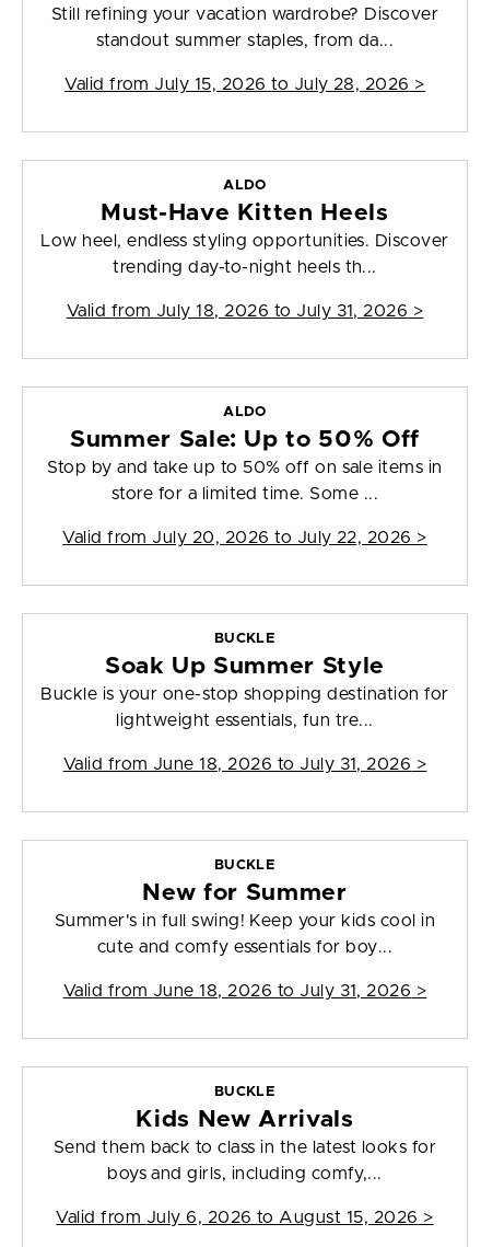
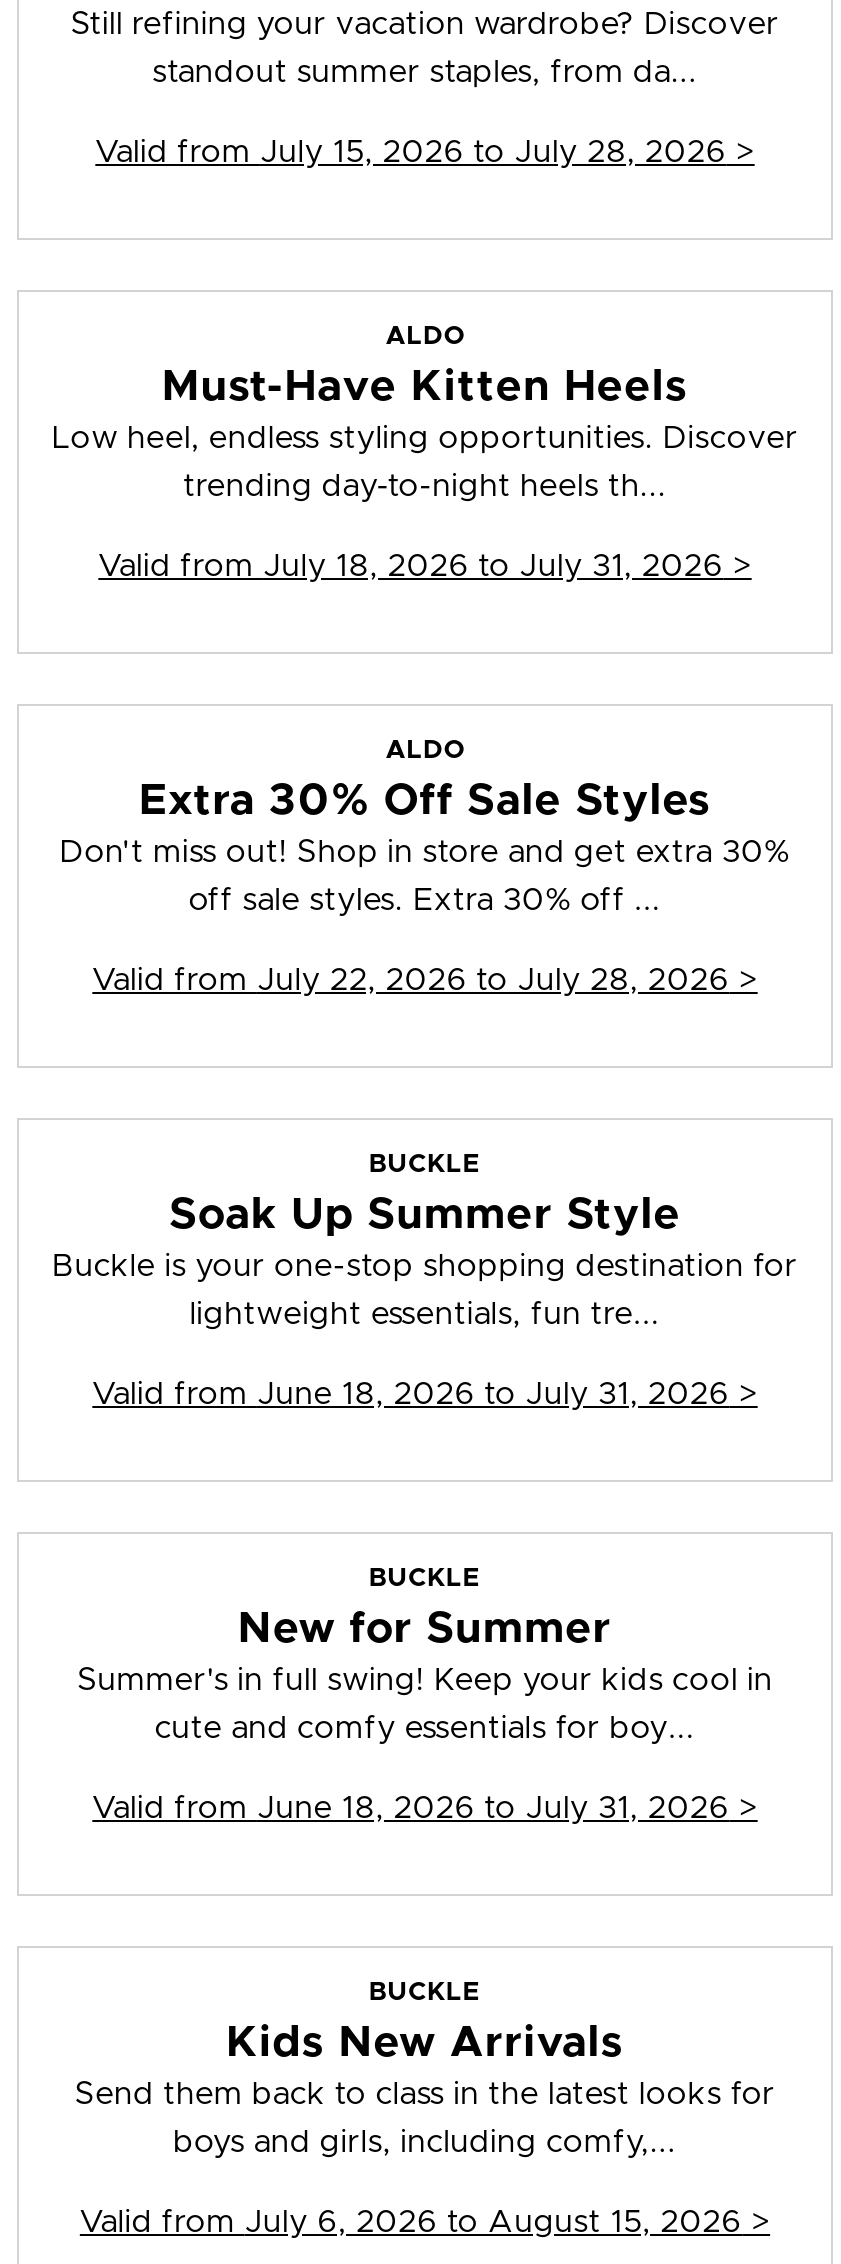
[47,428,443,476] Summer Sale: Up to 50% Off | Stop by and take up to 50% off on sale items in -> [59,780,791,868] Extra 30% Off Sale Styles | Don't miss out! Shop in store and get extra 30%
[111,485,378,503] store for a limited time. Some ... -> [189,884,661,916] off sale styles. Extra 30% off ...
[63,529,427,547] Valid from July 20, 2026 to July 22, 2026 > -> [92,964,758,996] Valid from July 22, 2026 to July 28, 2026 >

